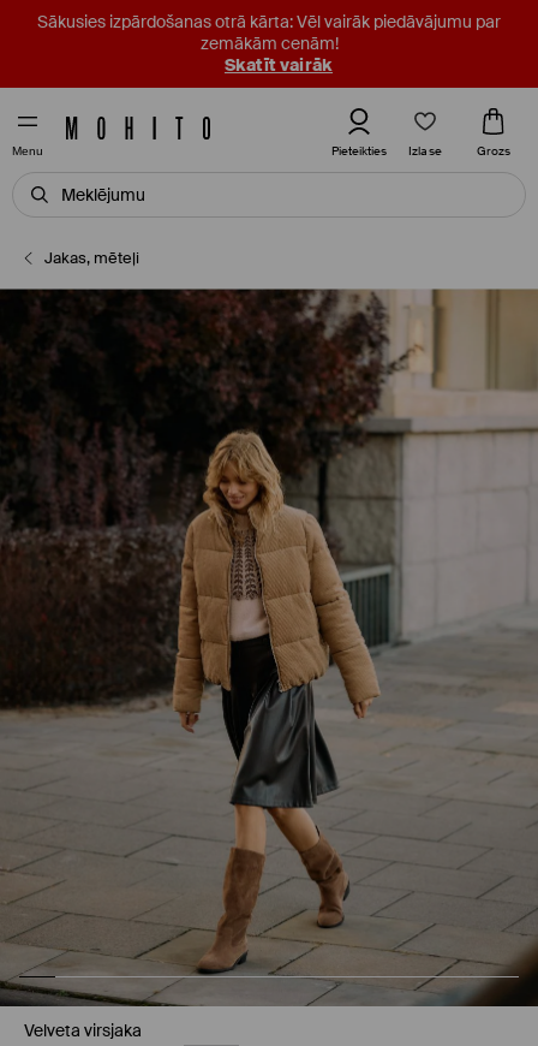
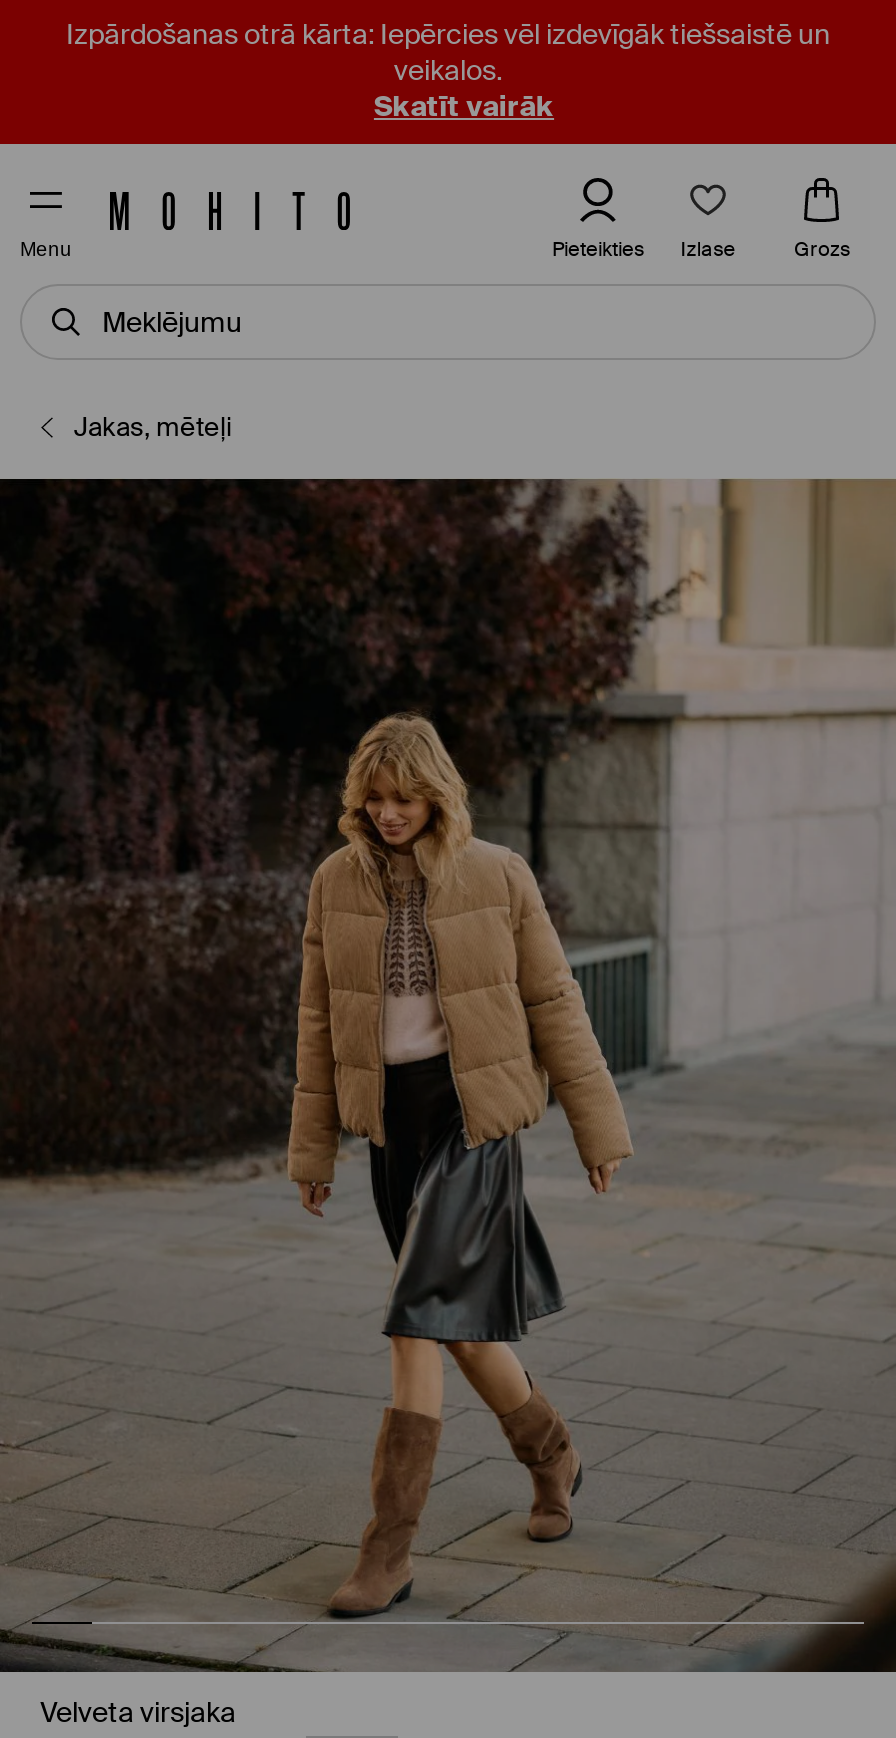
[37,11,501,54] Sākusies izpārdošanas otrā kārta: Vēl vairāk piedāvājumu par | zemākām cenām! -> [66,16,830,88] Izpārdošanas otrā kārta: Iepērcies vēl izdevīgāk tiešsaistē un | veikalos.

